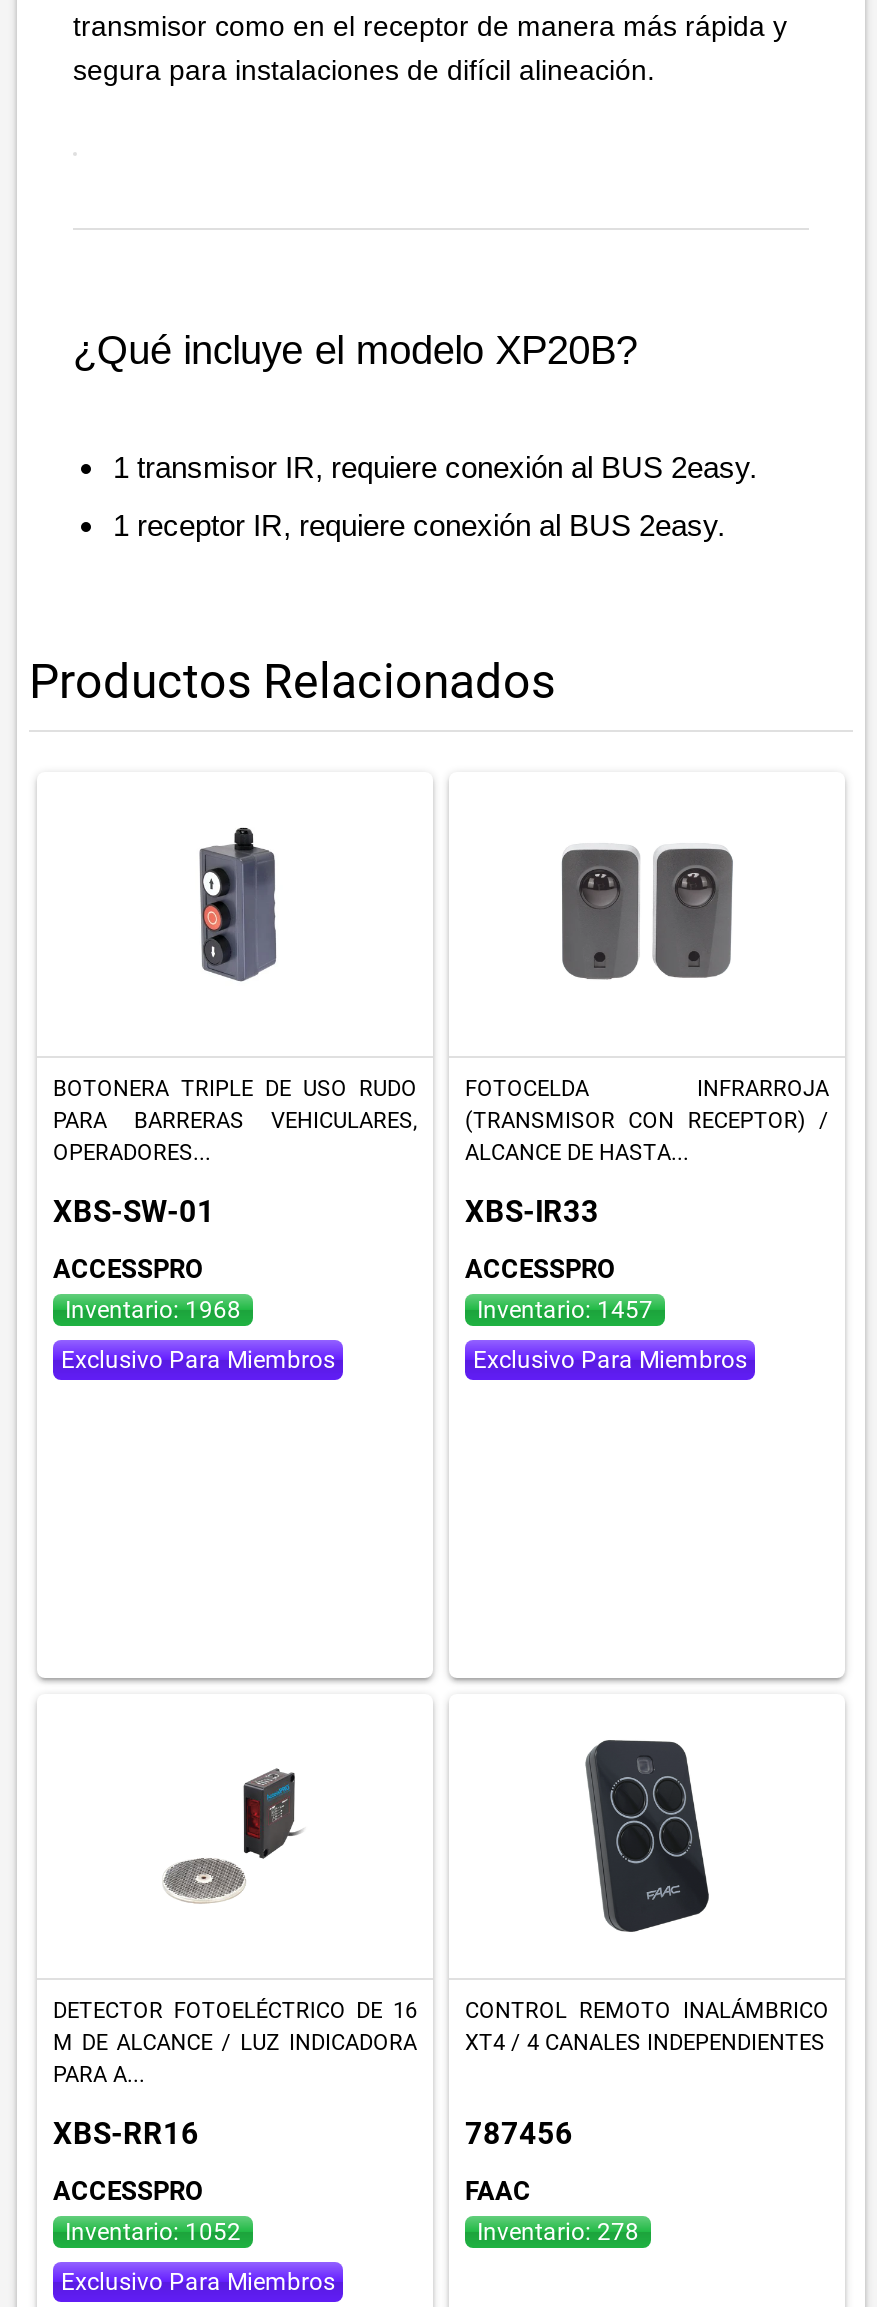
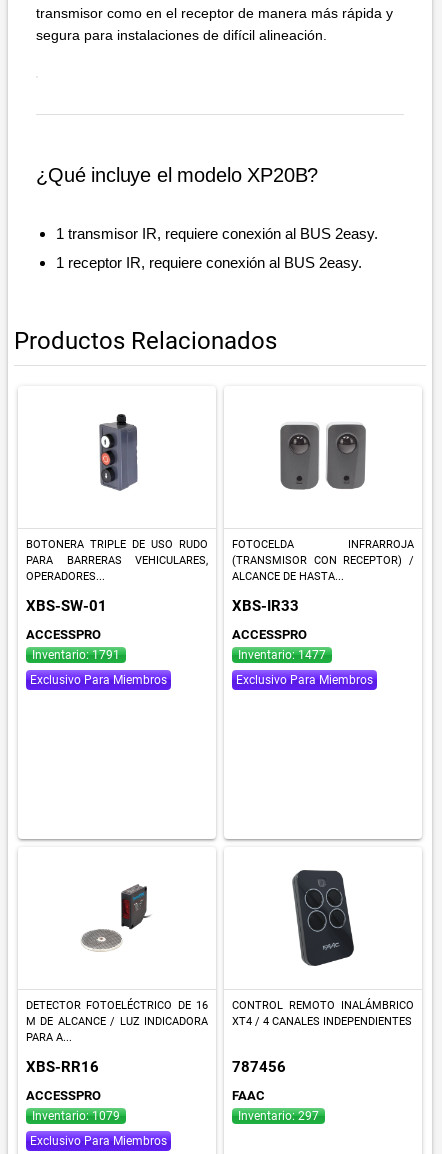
[65,1295,241,1323] Inventario: 1968 -> [32,647,120,661] Inventario: 1791
[477,1295,653,1323] Inventario: 1457 -> [238,647,326,661] Inventario: 1477
[65,2217,241,2245] Inventario: 1052 -> [32,1108,120,1122] Inventario: 1079
[477,2217,639,2245] Inventario: 278 -> [238,1108,319,1122] Inventario: 297

